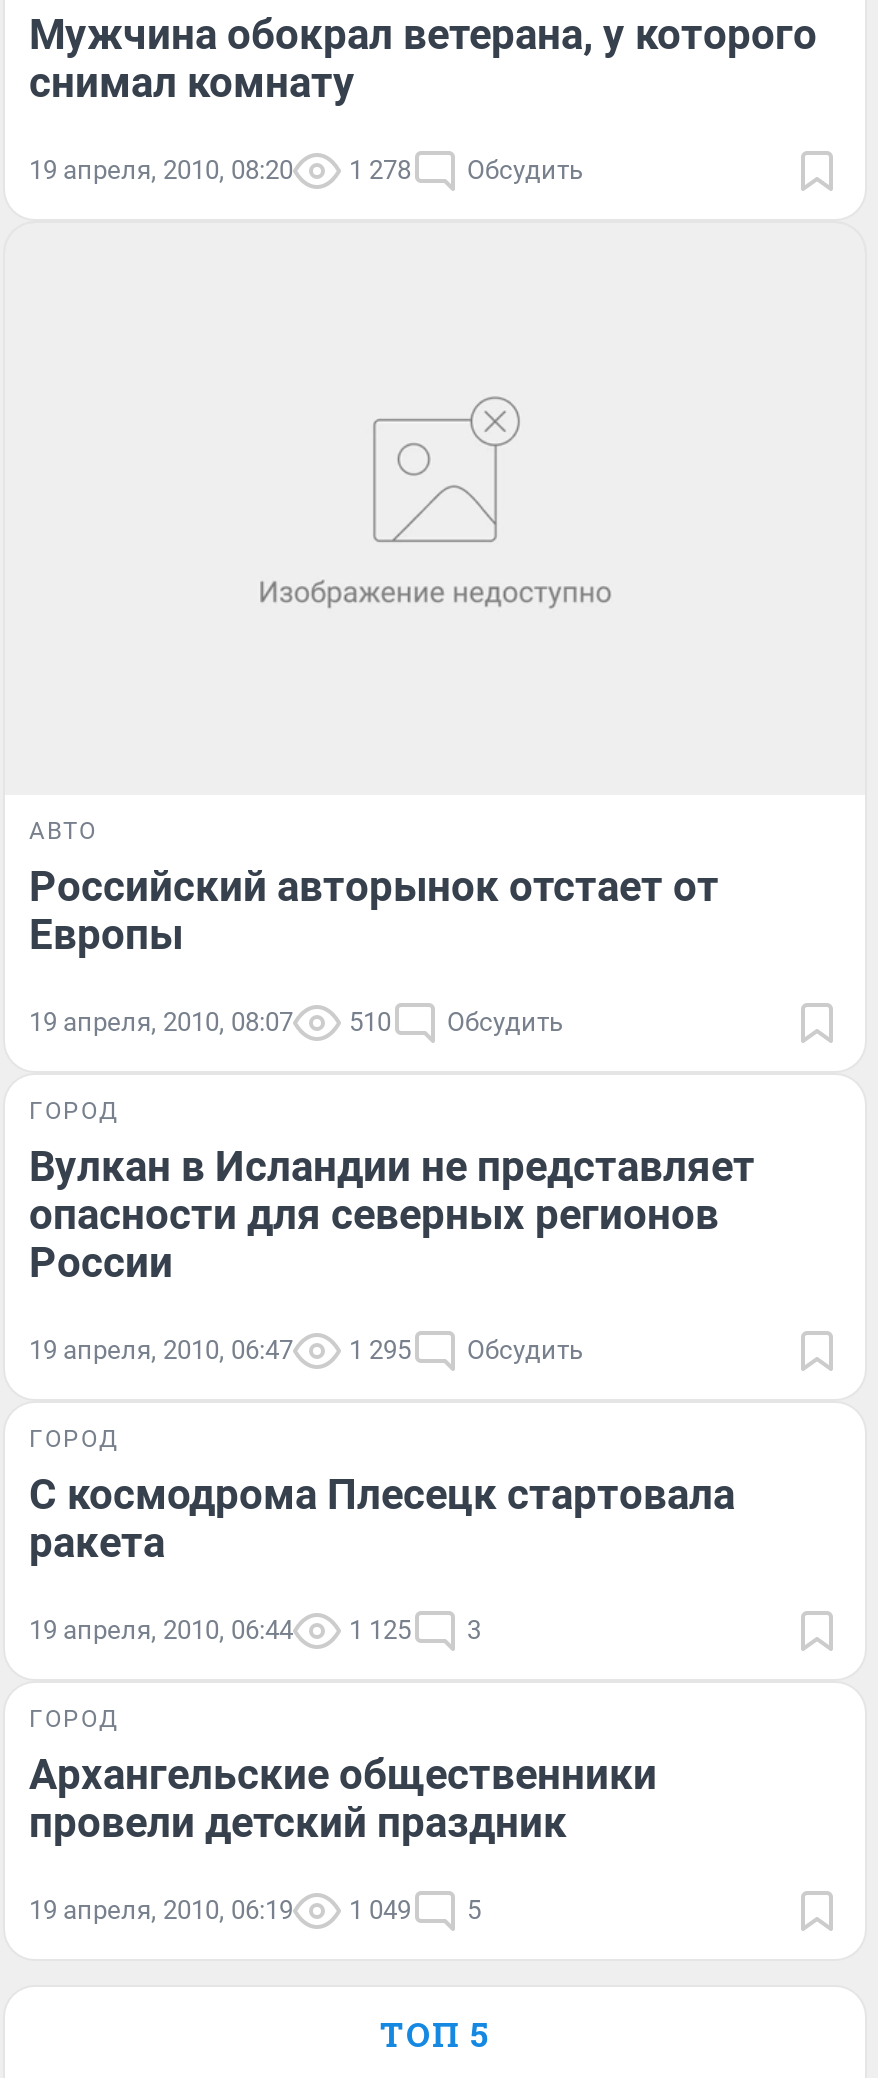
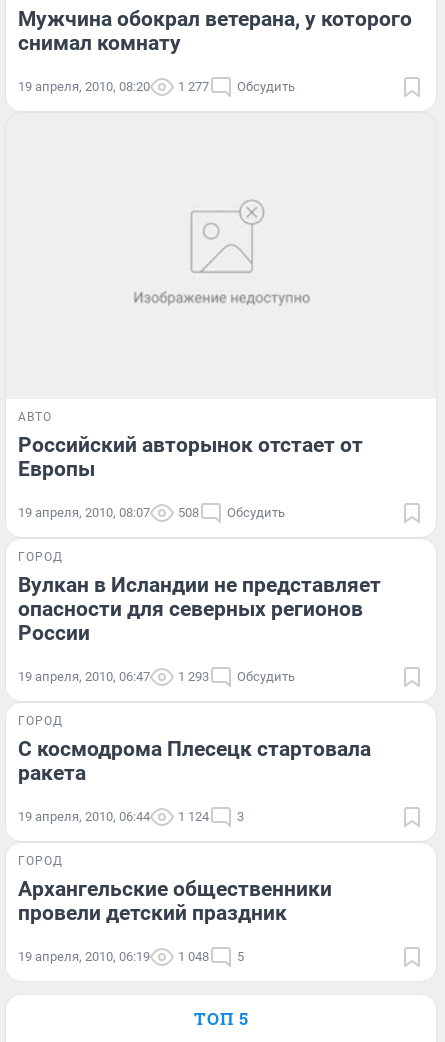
[29,154,583,184] 19 апреля, 2010, 08:20 1 278 Обсудить -> [18,79,295,94] 19 апреля, 2010, 08:20 1 277 Обсудить
[29,1008,563,1038] 19 апреля, 2010, 08:07 510 Обсудить -> [18,505,285,520] 19 апреля, 2010, 08:07 508 Обсудить
[29,1336,583,1366] 19 апреля, 2010, 06:47 1 295 Обсудить -> [18,669,295,684] 19 апреля, 2010, 06:47 1 293 Обсудить
[29,1616,481,1646] 19 апреля, 2010, 06:44 1 125 3 -> [18,809,244,824] 19 апреля, 2010, 06:44 1 124 3
[29,1896,481,1926] 19 апреля, 2010, 06:19 1 049 5 -> [18,949,244,964] 19 апреля, 2010, 06:19 1 048 5

